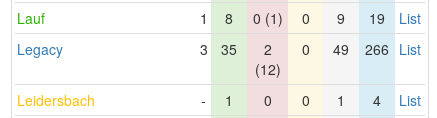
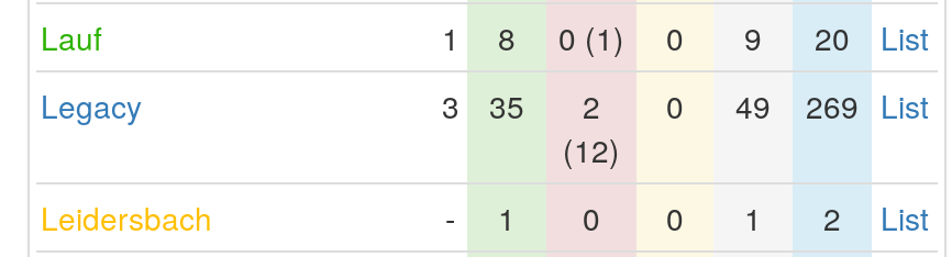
[199,8,421,28] 1 8 0 (1) 0 9 19 List -> [442,15,929,59] 1 8 0 (1) 0 9 20 List
[199,39,421,59] 3 35 2 0 49 266 List -> [442,83,929,127] 3 35 2 0 49 269 List
[373,90,381,110] 4 -> [823,195,841,239] 2

